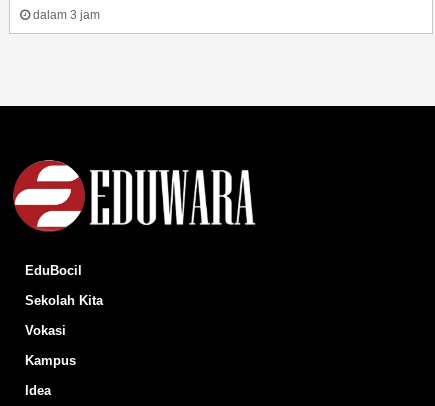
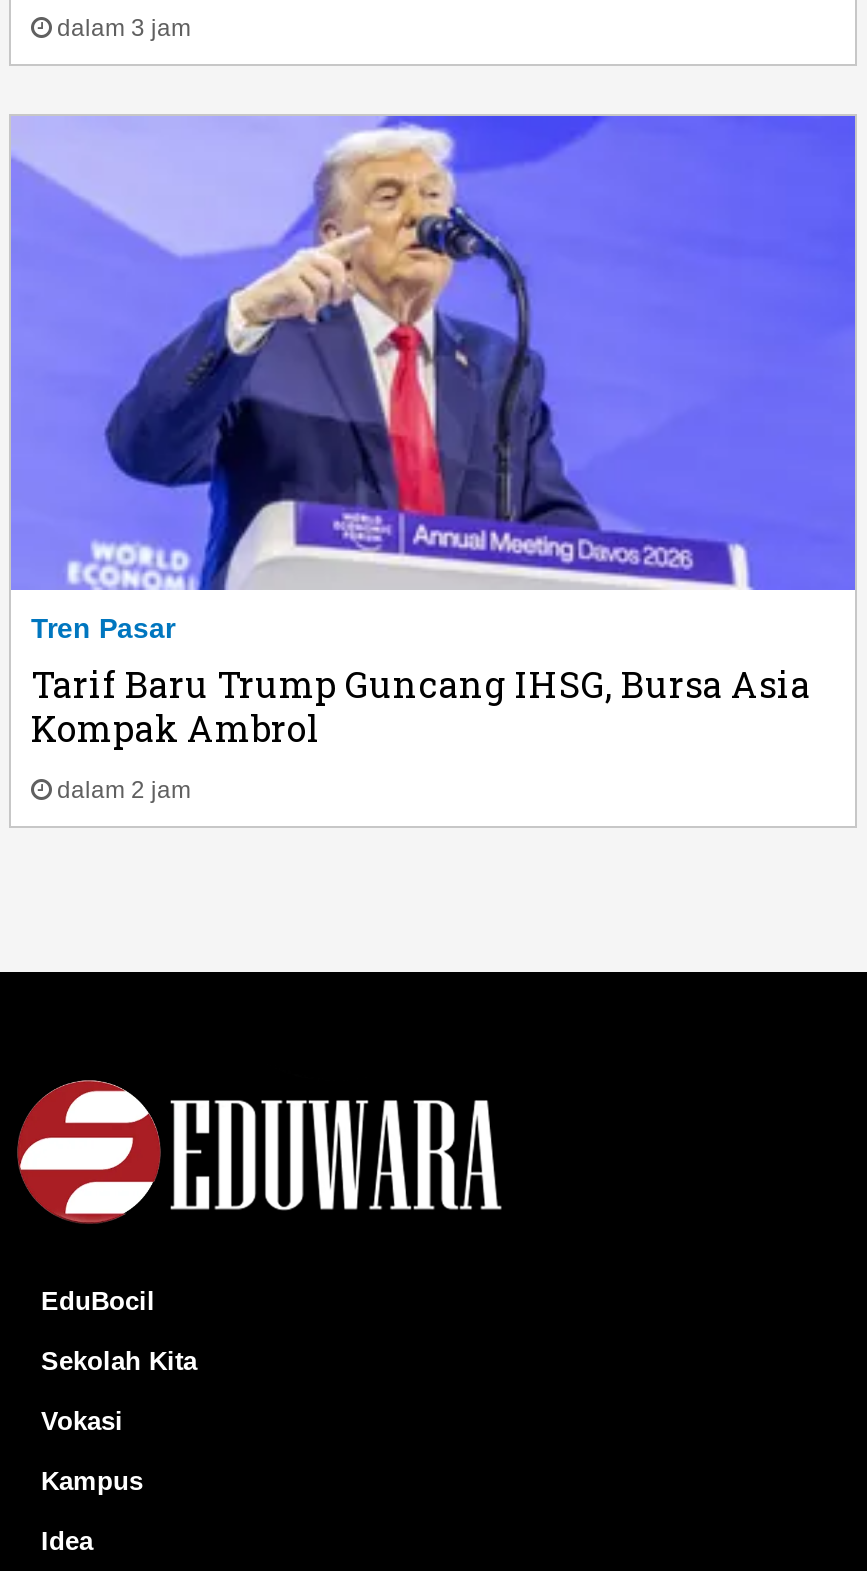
none -> [9,113,857,804] [image] | Tren Pasar | Tarif Baru Trump Guncang IHSG, Bursa Asia | Kompak Ambrol | dalam 2 jam

